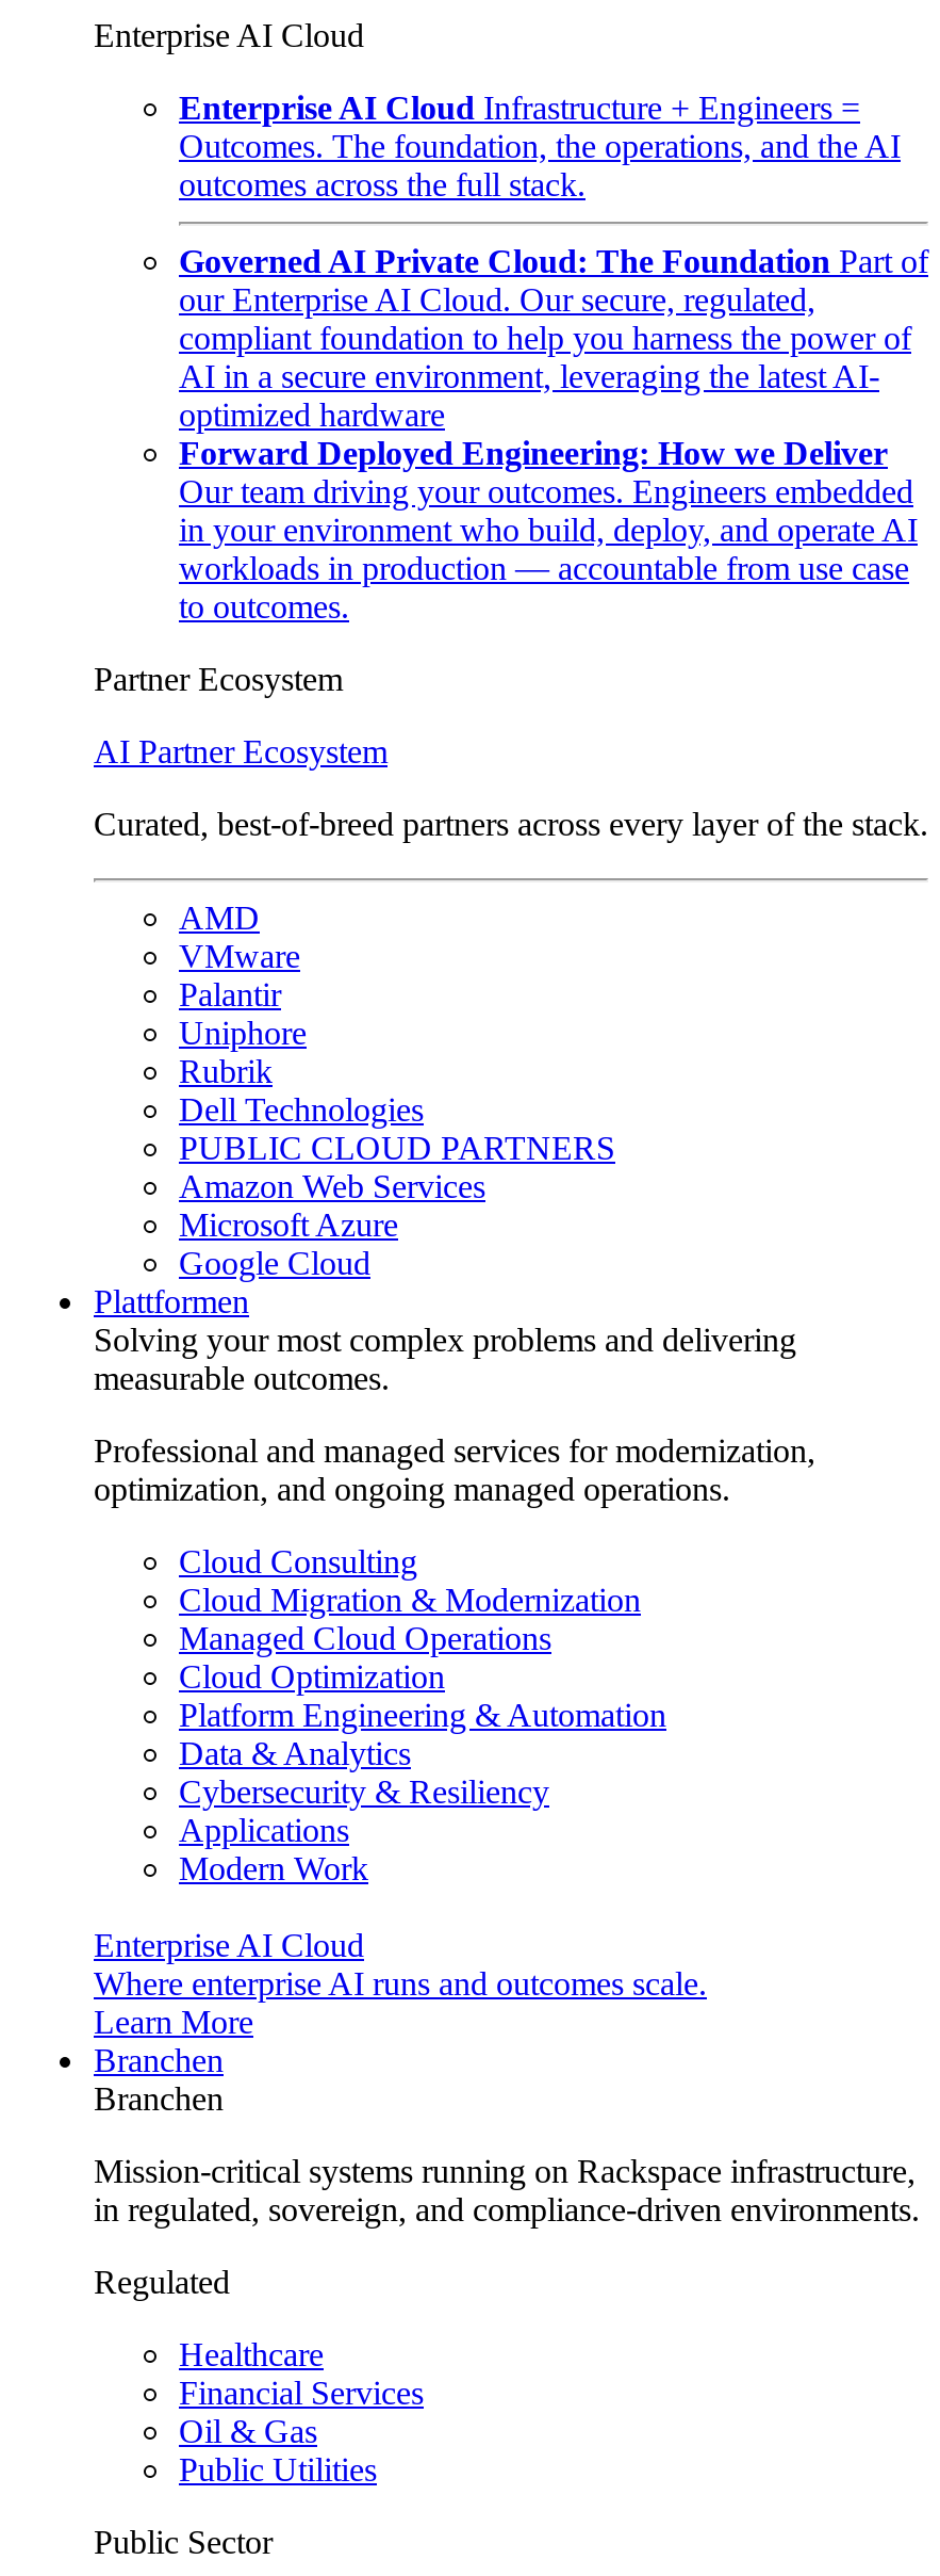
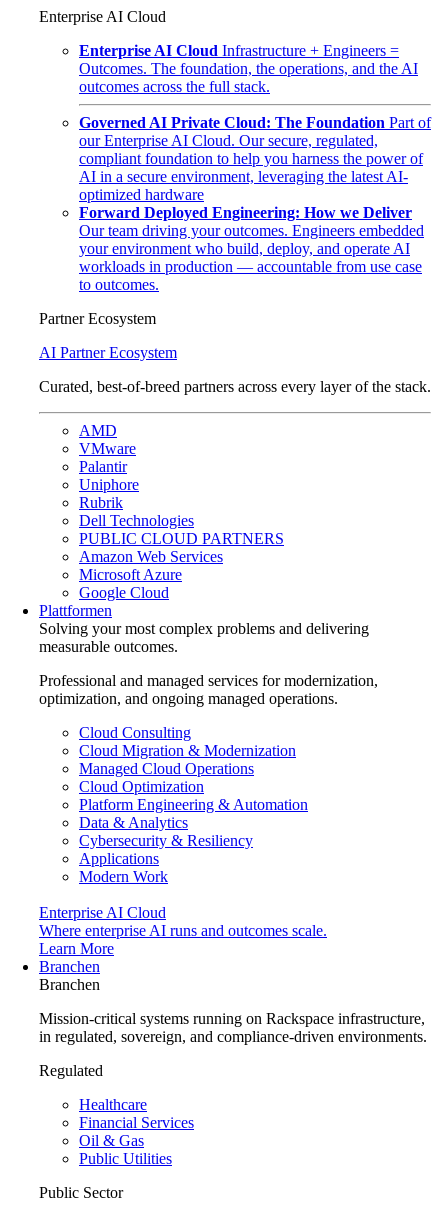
[179,512,918,548] in your environment who build, deploy, and operate AI -> [79,240,410,257] your environment who build, deploy, and operate AI

